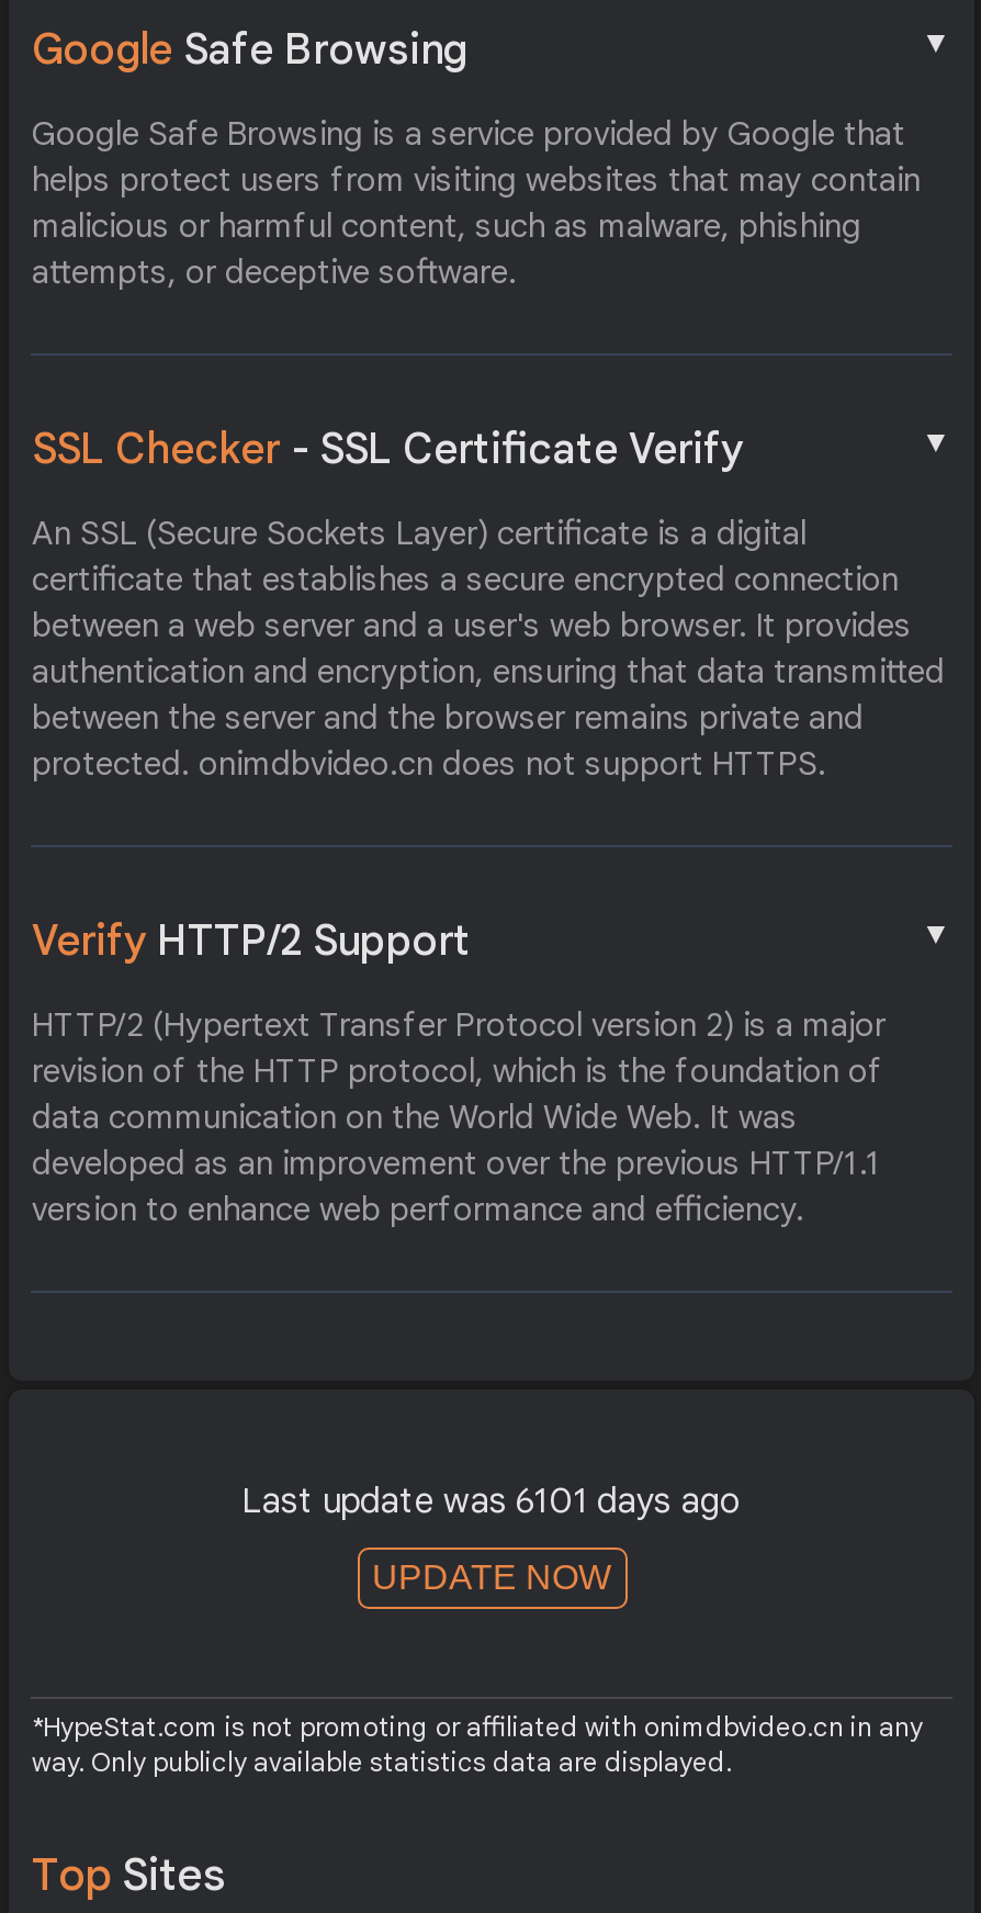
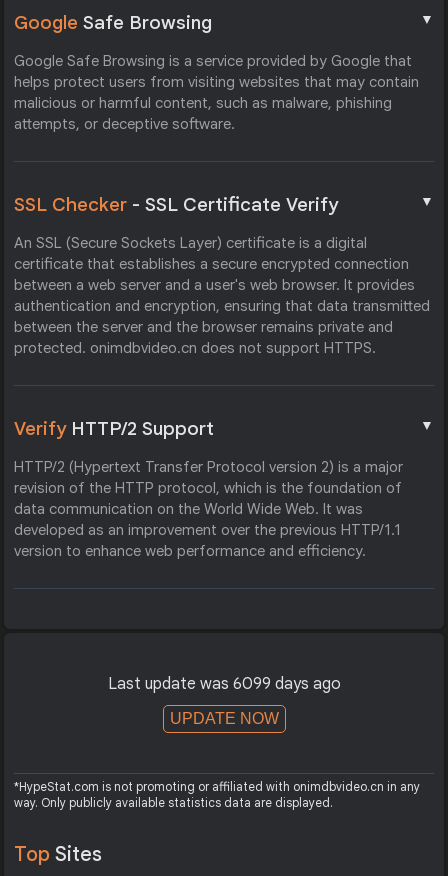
[241,1480,742,1524] Last update was 6101 days ago -> [107,674,340,694] Last update was 6099 days ago

